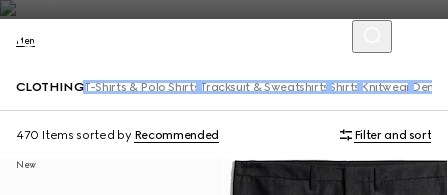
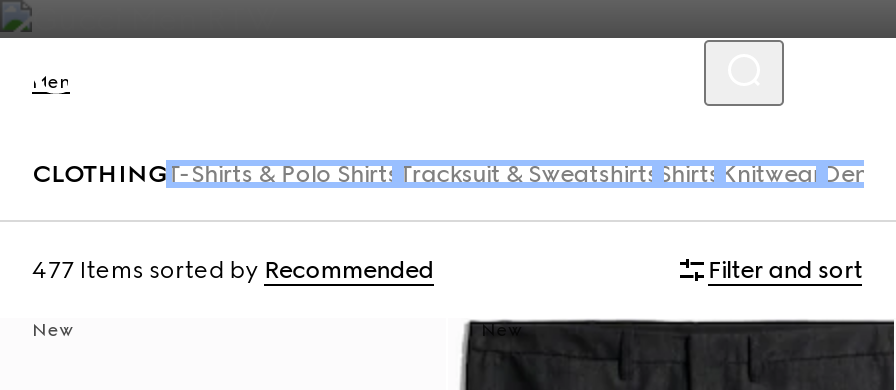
[16,128,219,142] 470 Items sorted by Recommended -> [32,256,434,284] 477 Items sorted by Recommended

